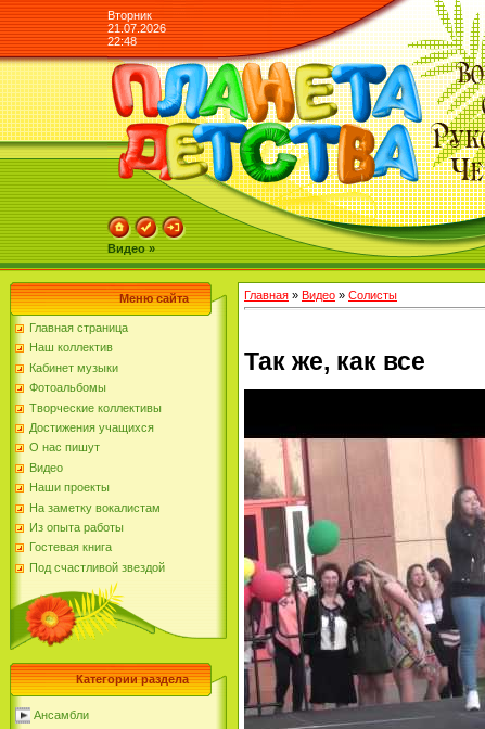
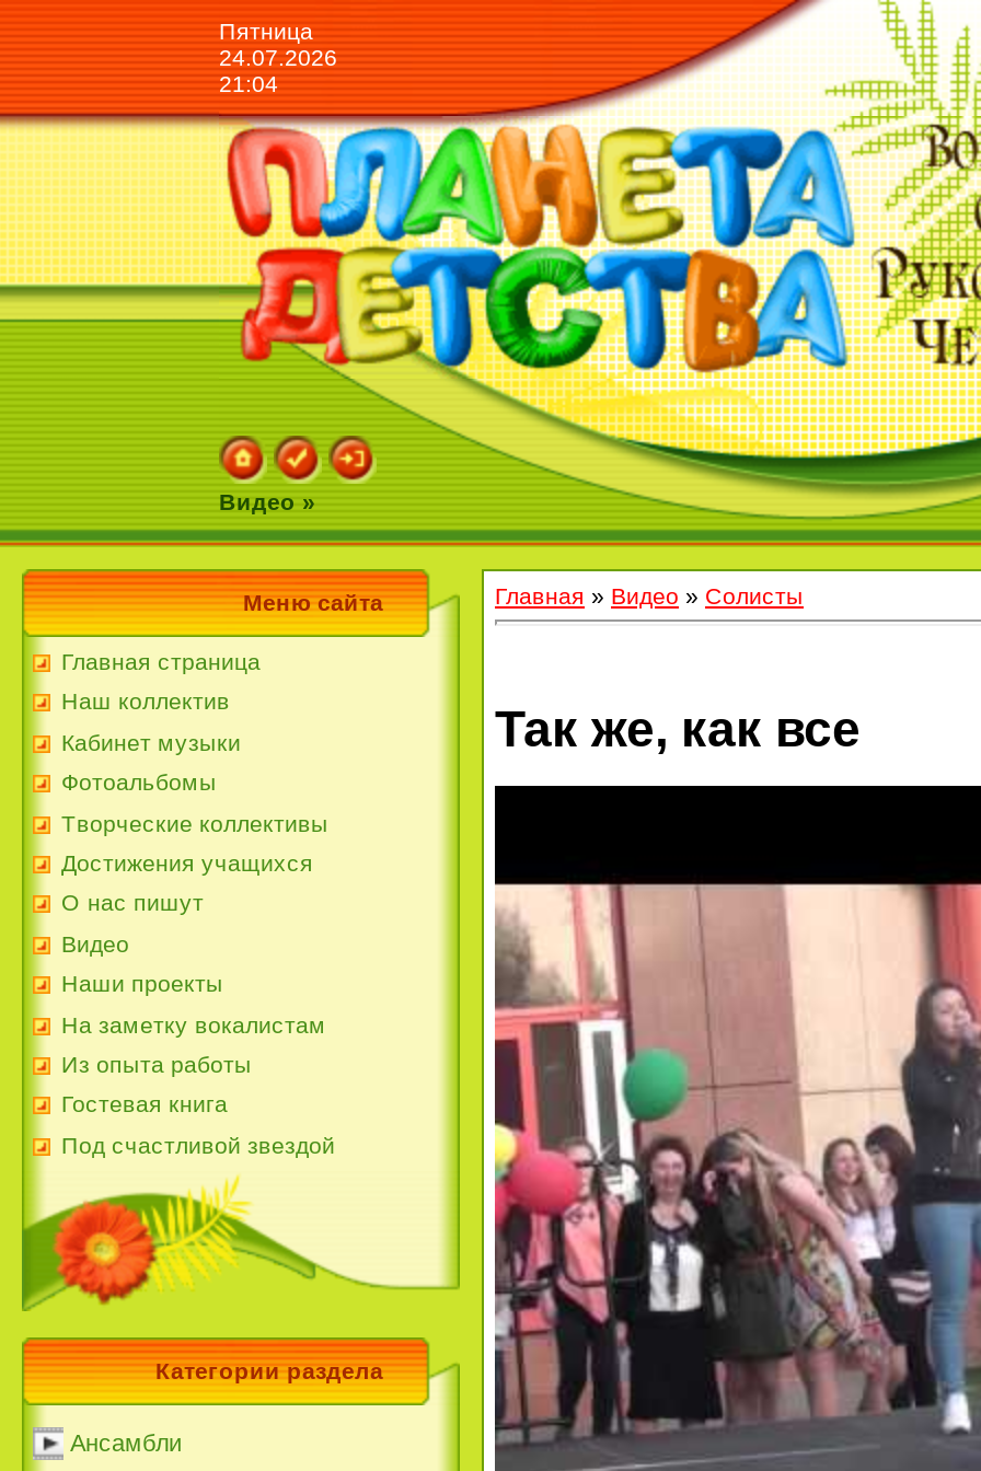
[107,9,166,48] Вторник | 21.07.2026 | 22:48 -> [219,18,337,96] Пятница | 24.07.2026 | 21:04

